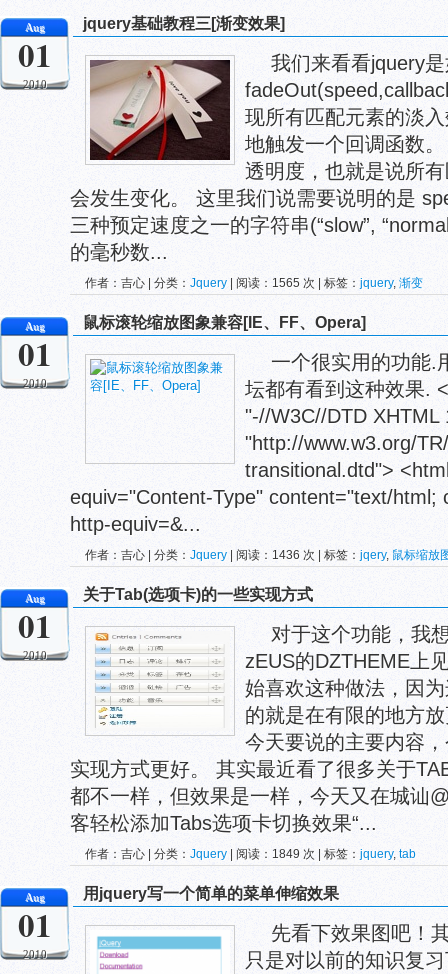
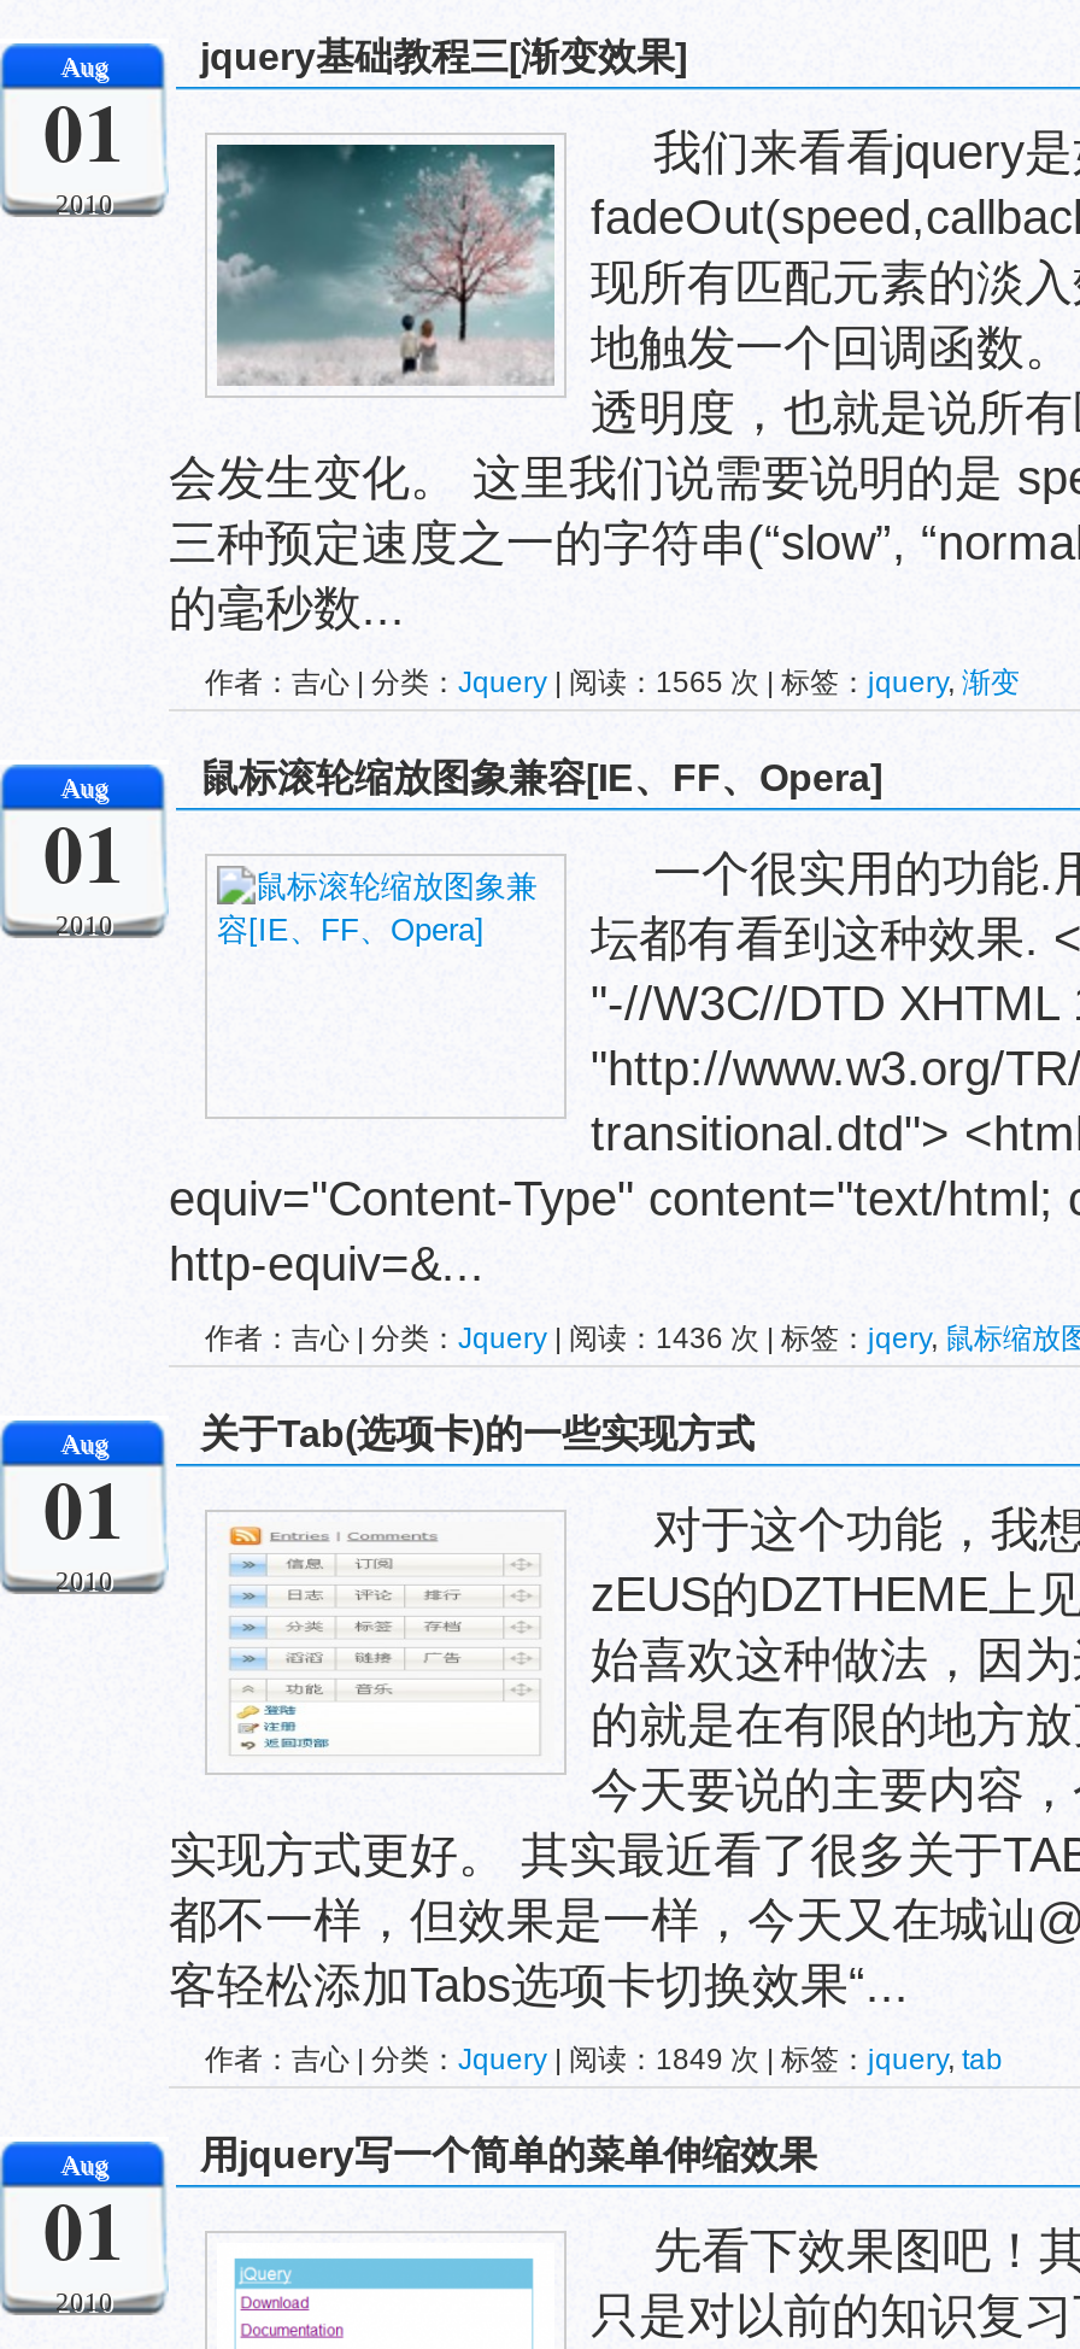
[89,59,231,161] [image] -> [215,142,557,386] [image]

